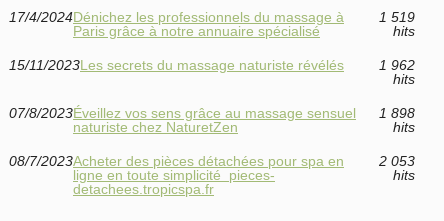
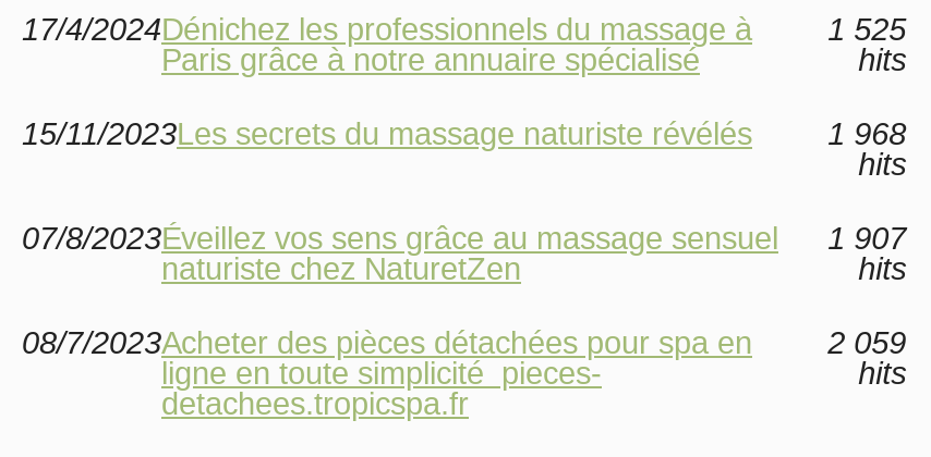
[379,9,415,25] 1 519 -> [828,13,906,47] 1 525
[379,57,415,73] 1 962 -> [828,117,906,152] 1 968
[9,105,415,121] 07/8/2023Éveillez vos sens grâce au massage sensuel 1 898 -> [22,222,906,256] 07/8/2023Éveillez vos sens grâce au massage sensuel 1 907
[379,153,415,169] 2 053 -> [828,326,906,361] 2 059

